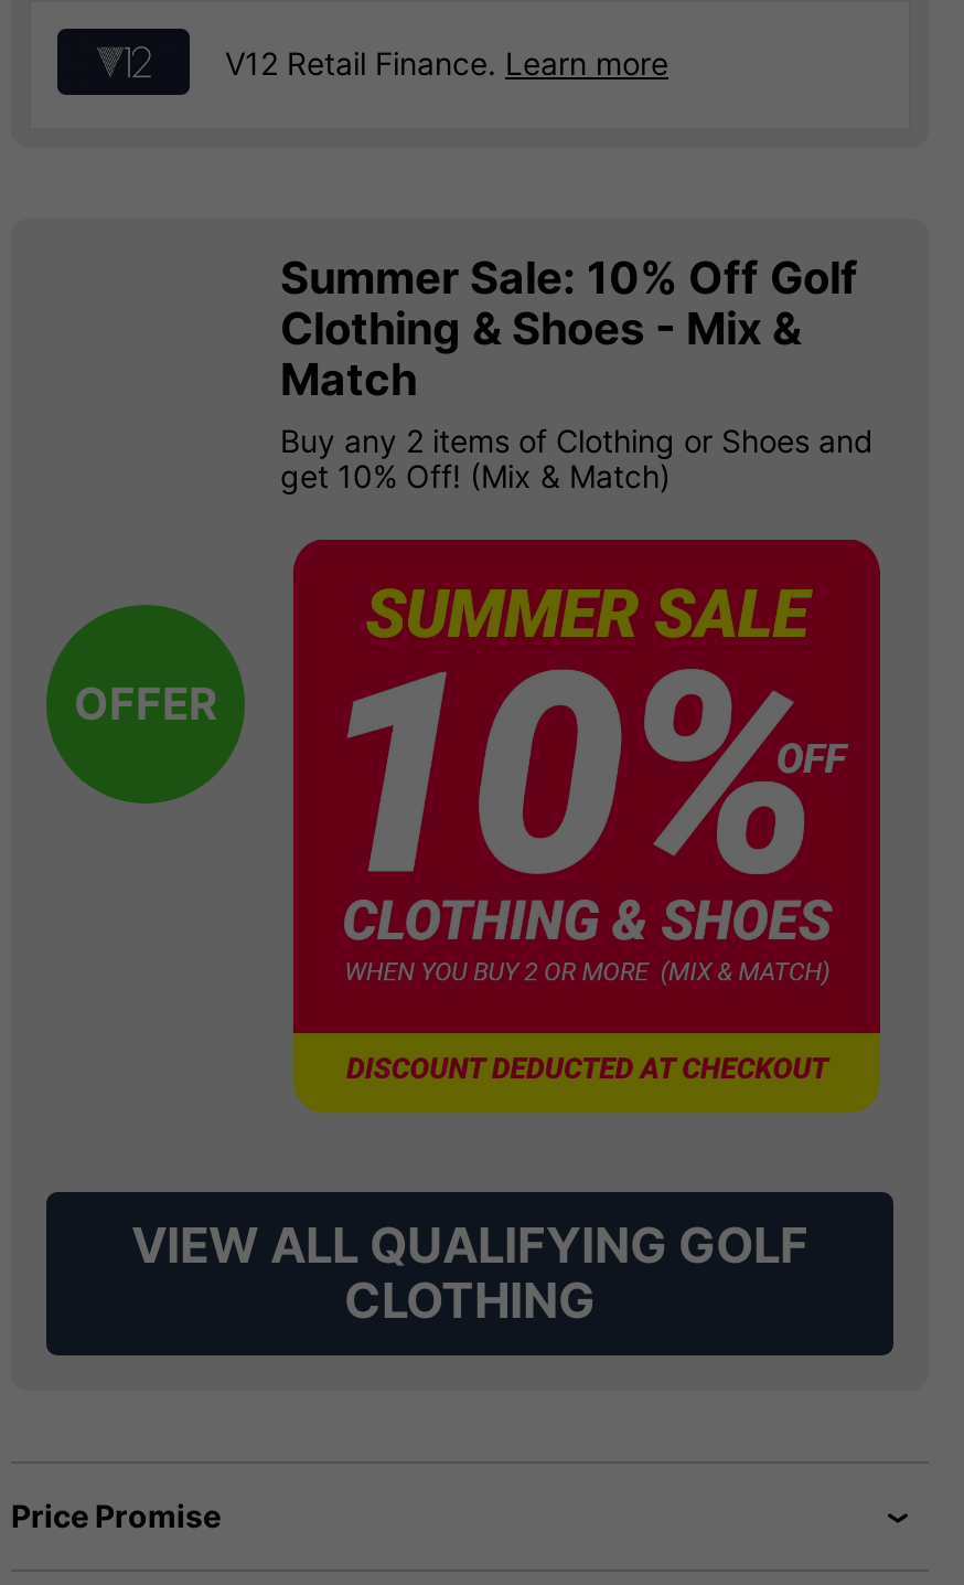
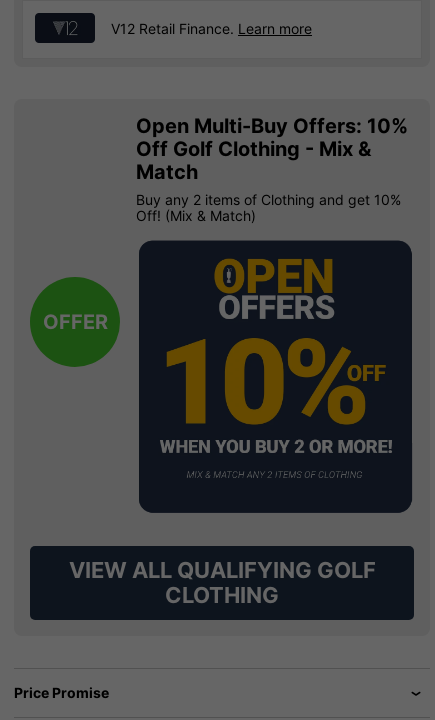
[280,251,858,355] Summer Sale: 10% Off Golf | Clothing & Shoes - Mix & -> [136,114,408,161] Open Multi-Buy Offers: 10% | Off Golf Clothing - Mix &
[280,421,874,494] Buy any 2 items of Clothing or Shoes and | get 10% Off! (Mix & Match) -> [136,191,401,224] Buy any 2 items of Clothing and get 10% | Off! (Mix & Match)
[287,530,889,1119] [image] -> [138,239,413,514] [image]

